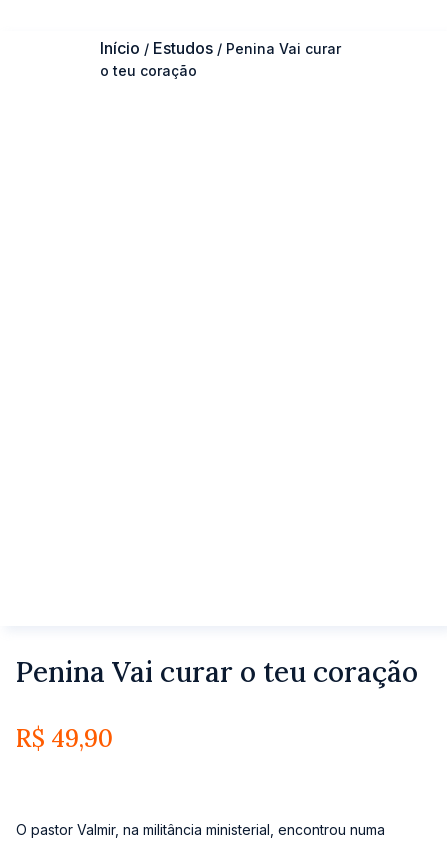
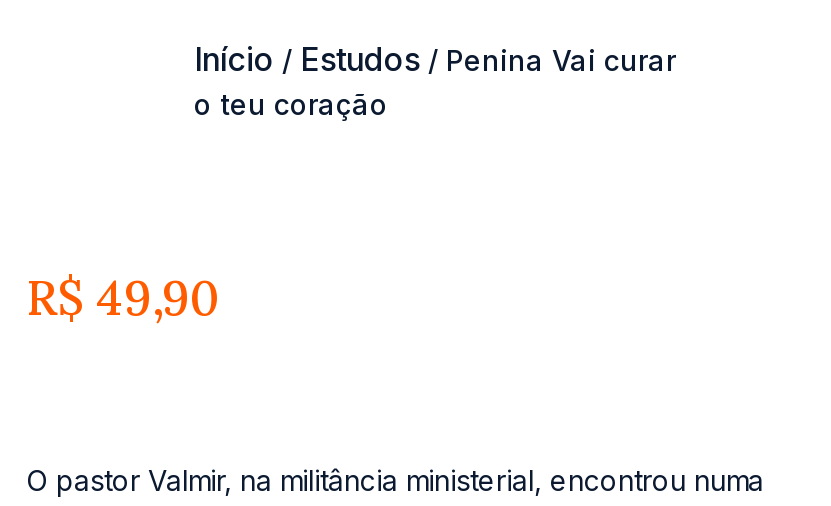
[16,654,418,690] Penina Vai curar o teu coração -> none

